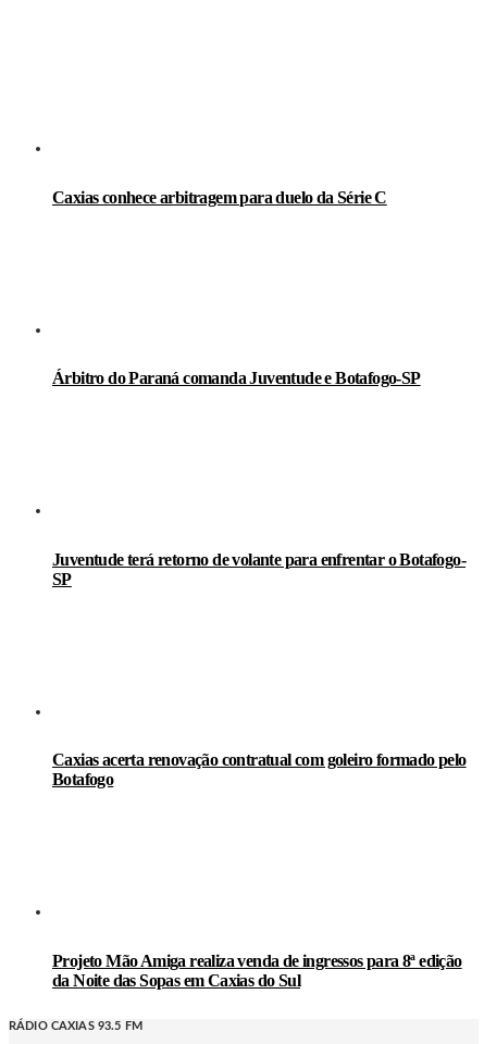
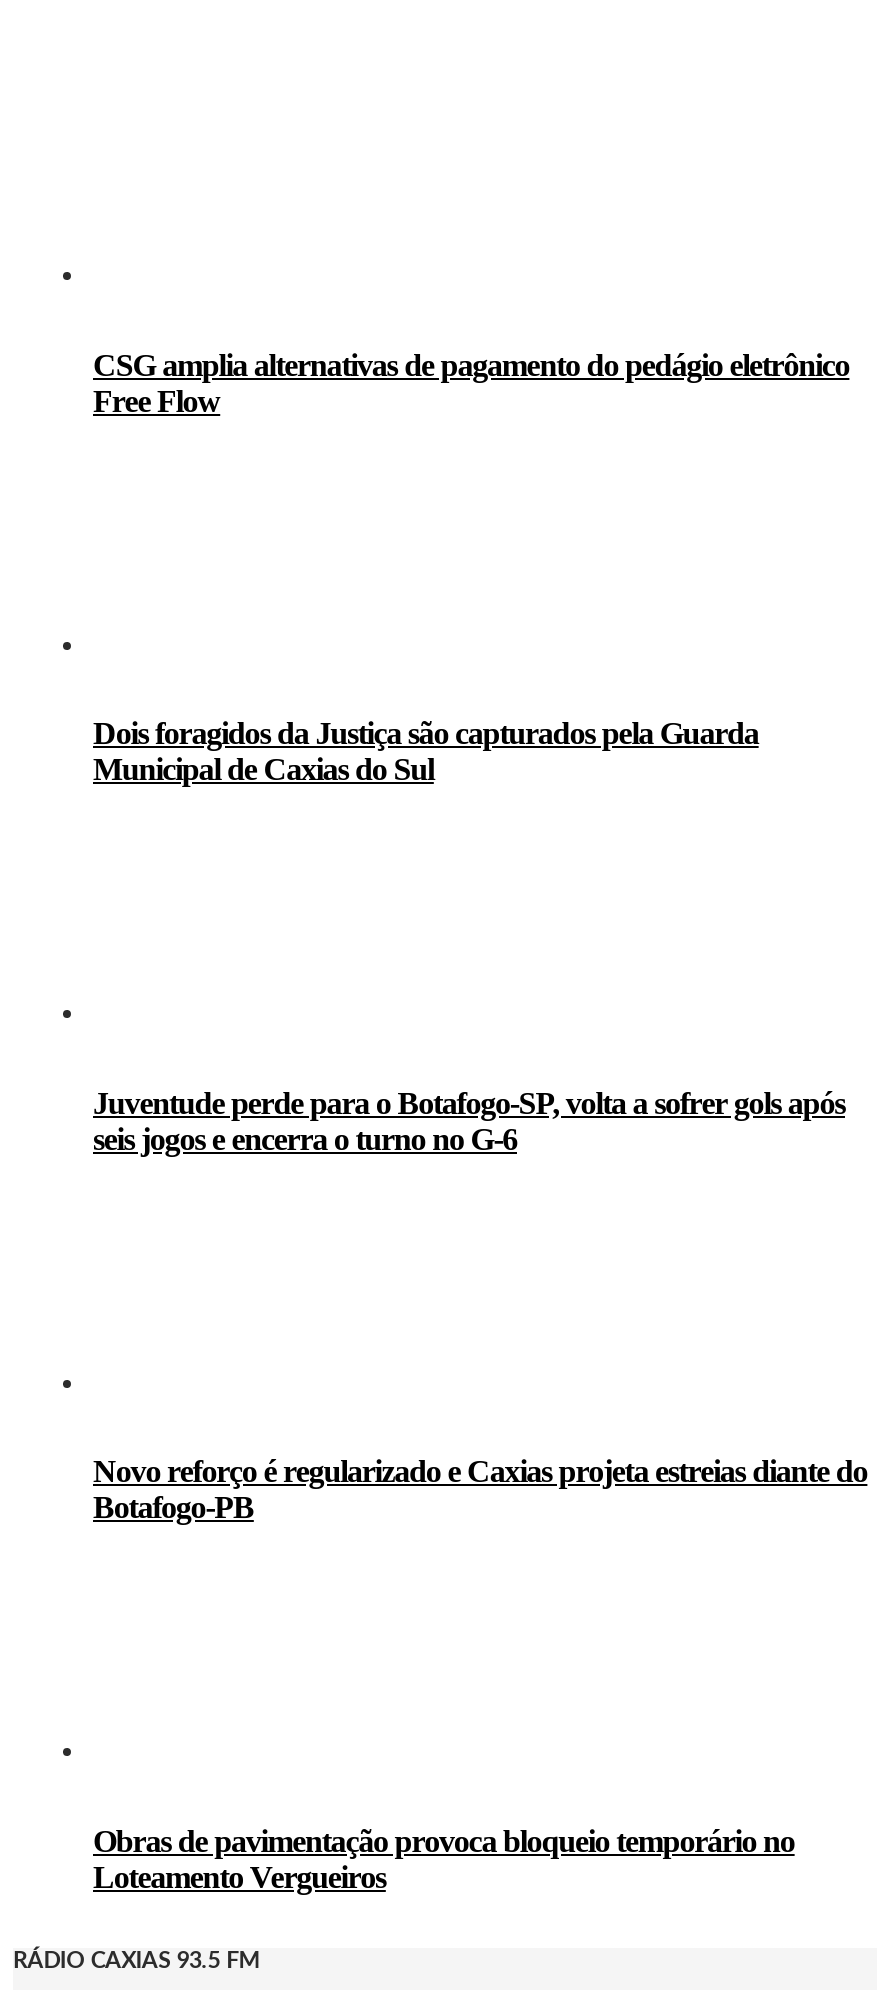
[52,188,387,207] Caxias conhece arbitragem para duelo da Série C -> [93,348,849,418] CSG amplia alternativas de pagamento do pedágio eletrônico | Free Flow
[52,369,420,388] Árbitro do Paraná comanda Juventude e Botafogo-SP -> [93,717,759,787] Dois foragidos da Justiça são capturados pela Guarda | Municipal de Caxias do Sul
[52,550,466,588] Juventude terá retorno de volante para enfrentar o Botafogo- | SP -> [93,1086,845,1156] Juventude perde para o Botafogo-SP, volta a sofrer gols após | seis jogos e encerra o turno no G-6
[52,751,466,789] Caxias acerta renovação contratual com goleiro formado pelo | Botafogo -> [93,1455,867,1525] Novo reforço é regularizado e Caxias projeta estreias diante do | Botafogo-PB
[52,951,462,989] Projeto Mão Amiga realiza venda de ingressos para 8ª edição | da Noite das Sopas em Caxias do Sul -> [93,1823,795,1893] Obras de pavimentação provoca bloqueio temporário no | Loteamento Vergueiros

